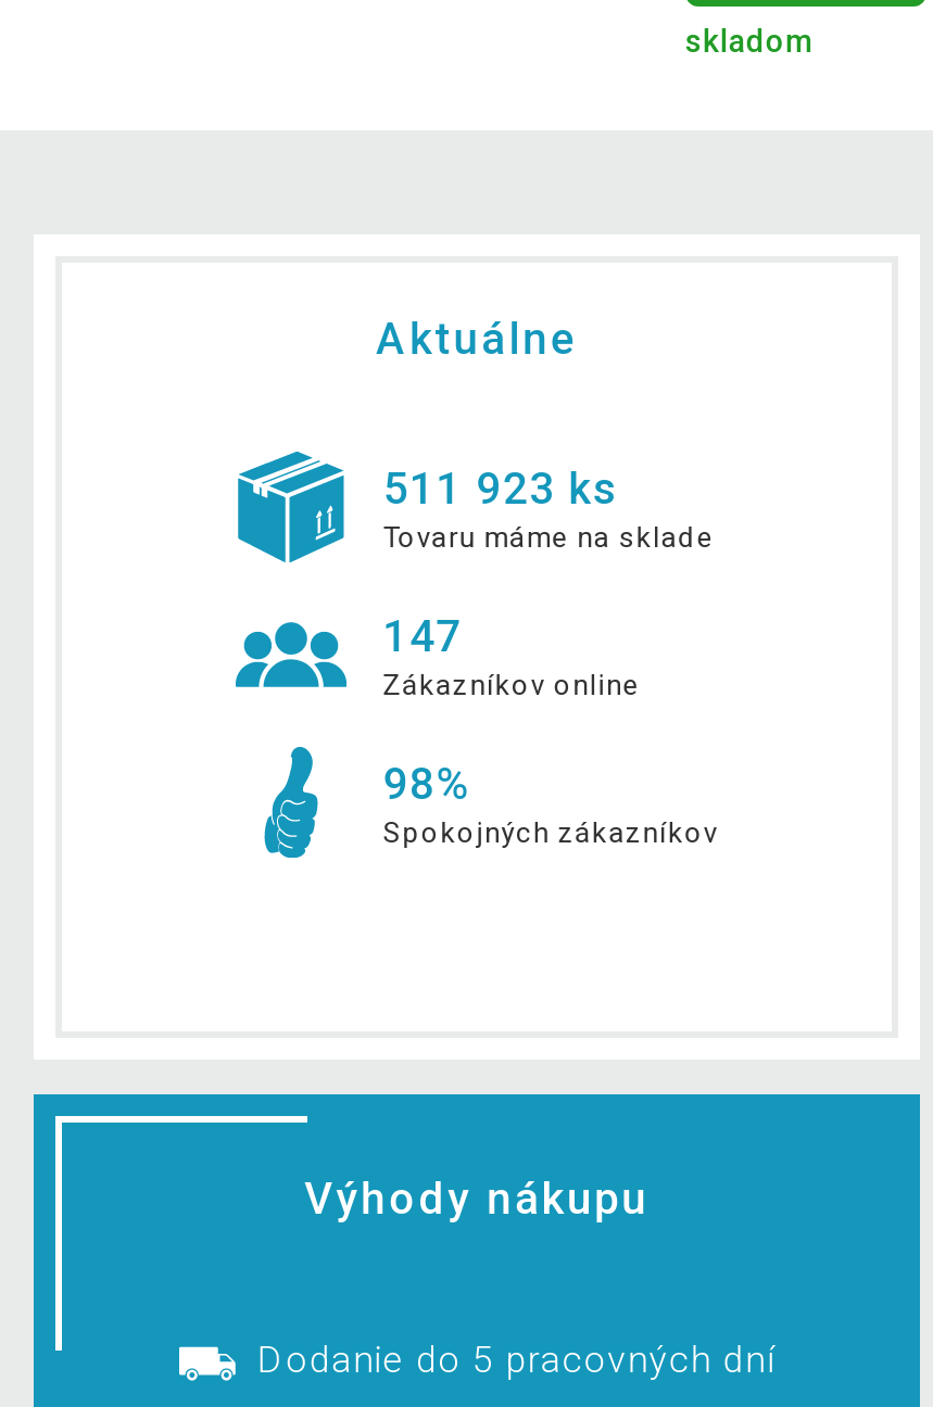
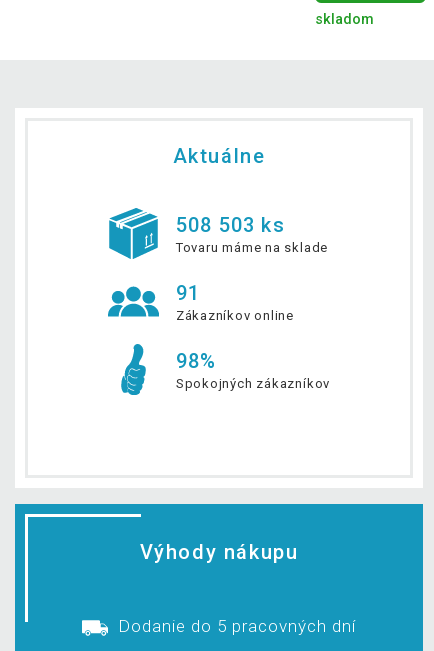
[383,463,620,515] 511 923 ks -> [176,213,285,237] 508 503 ks
[383,611,462,663] 147 -> [176,281,200,305] 91

